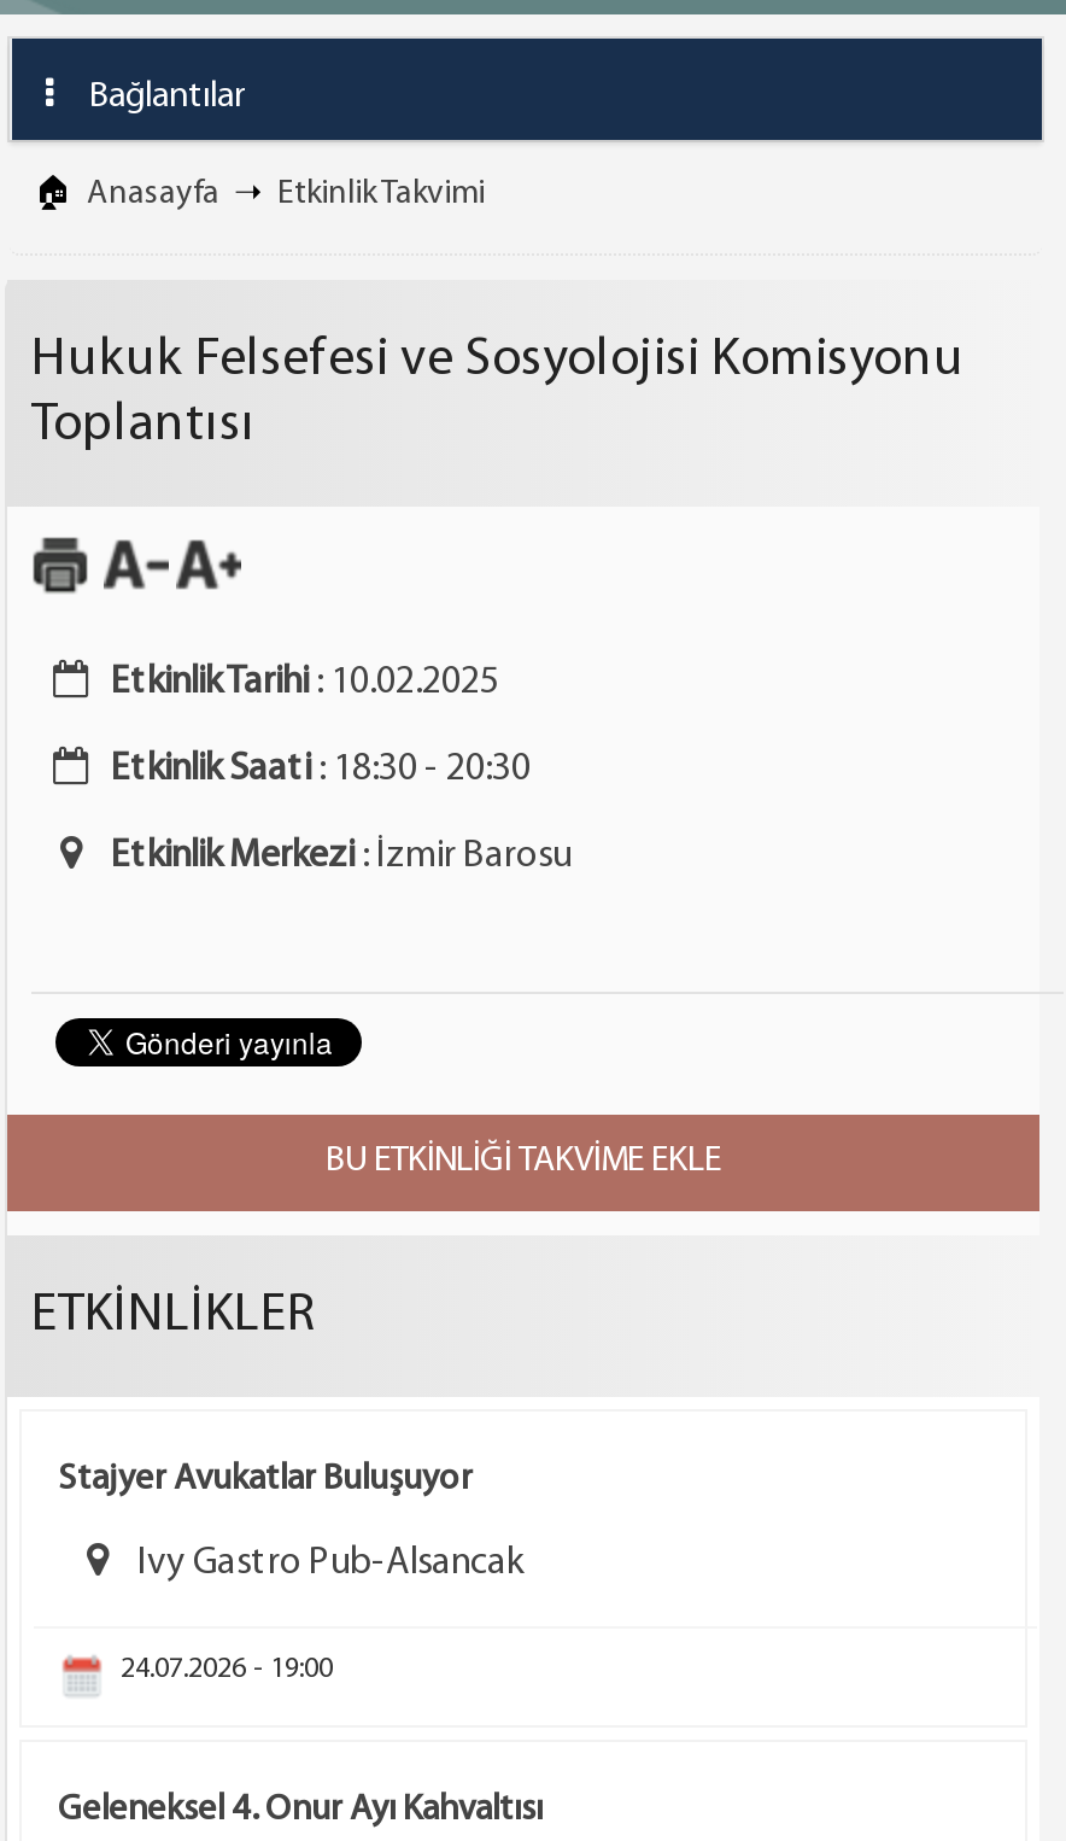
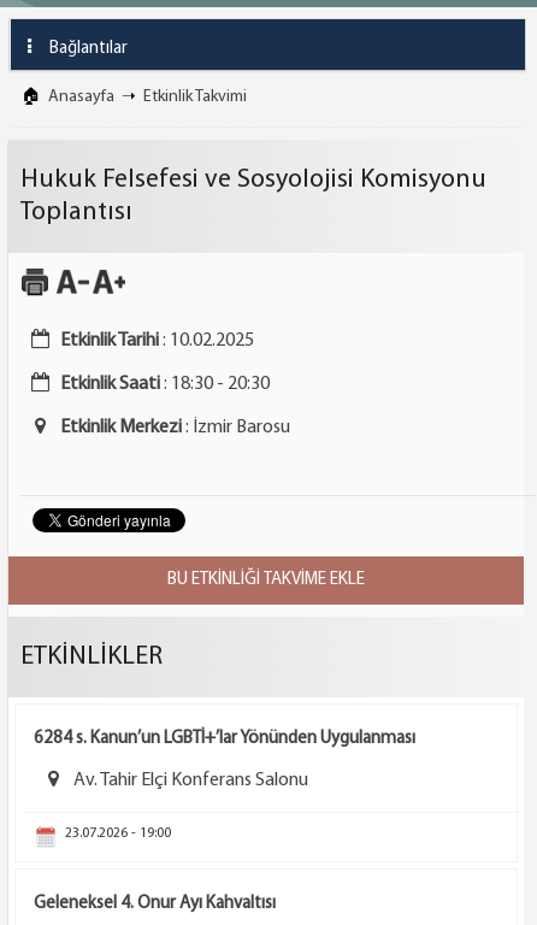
[58,1462,473,1498] Stajyer Avukatlar Buluşuyor -> [34,730,415,748] 6284 s. Kanun’un LGBTİ+’lar Yönünden Uygulanması
[137,1544,523,1583] Ivy Gastro Pub-Alsancak -> [73,771,308,790] Av. Tahir Elçi Konferans Salonu
[121,1655,333,1684] 24.07.2026 - 19:00 -> [65,826,171,841] 23.07.2026 - 19:00

